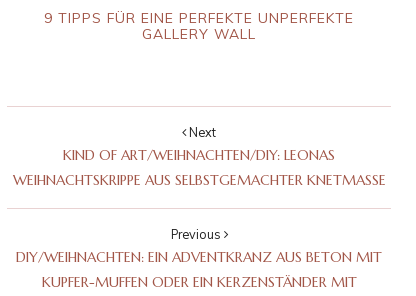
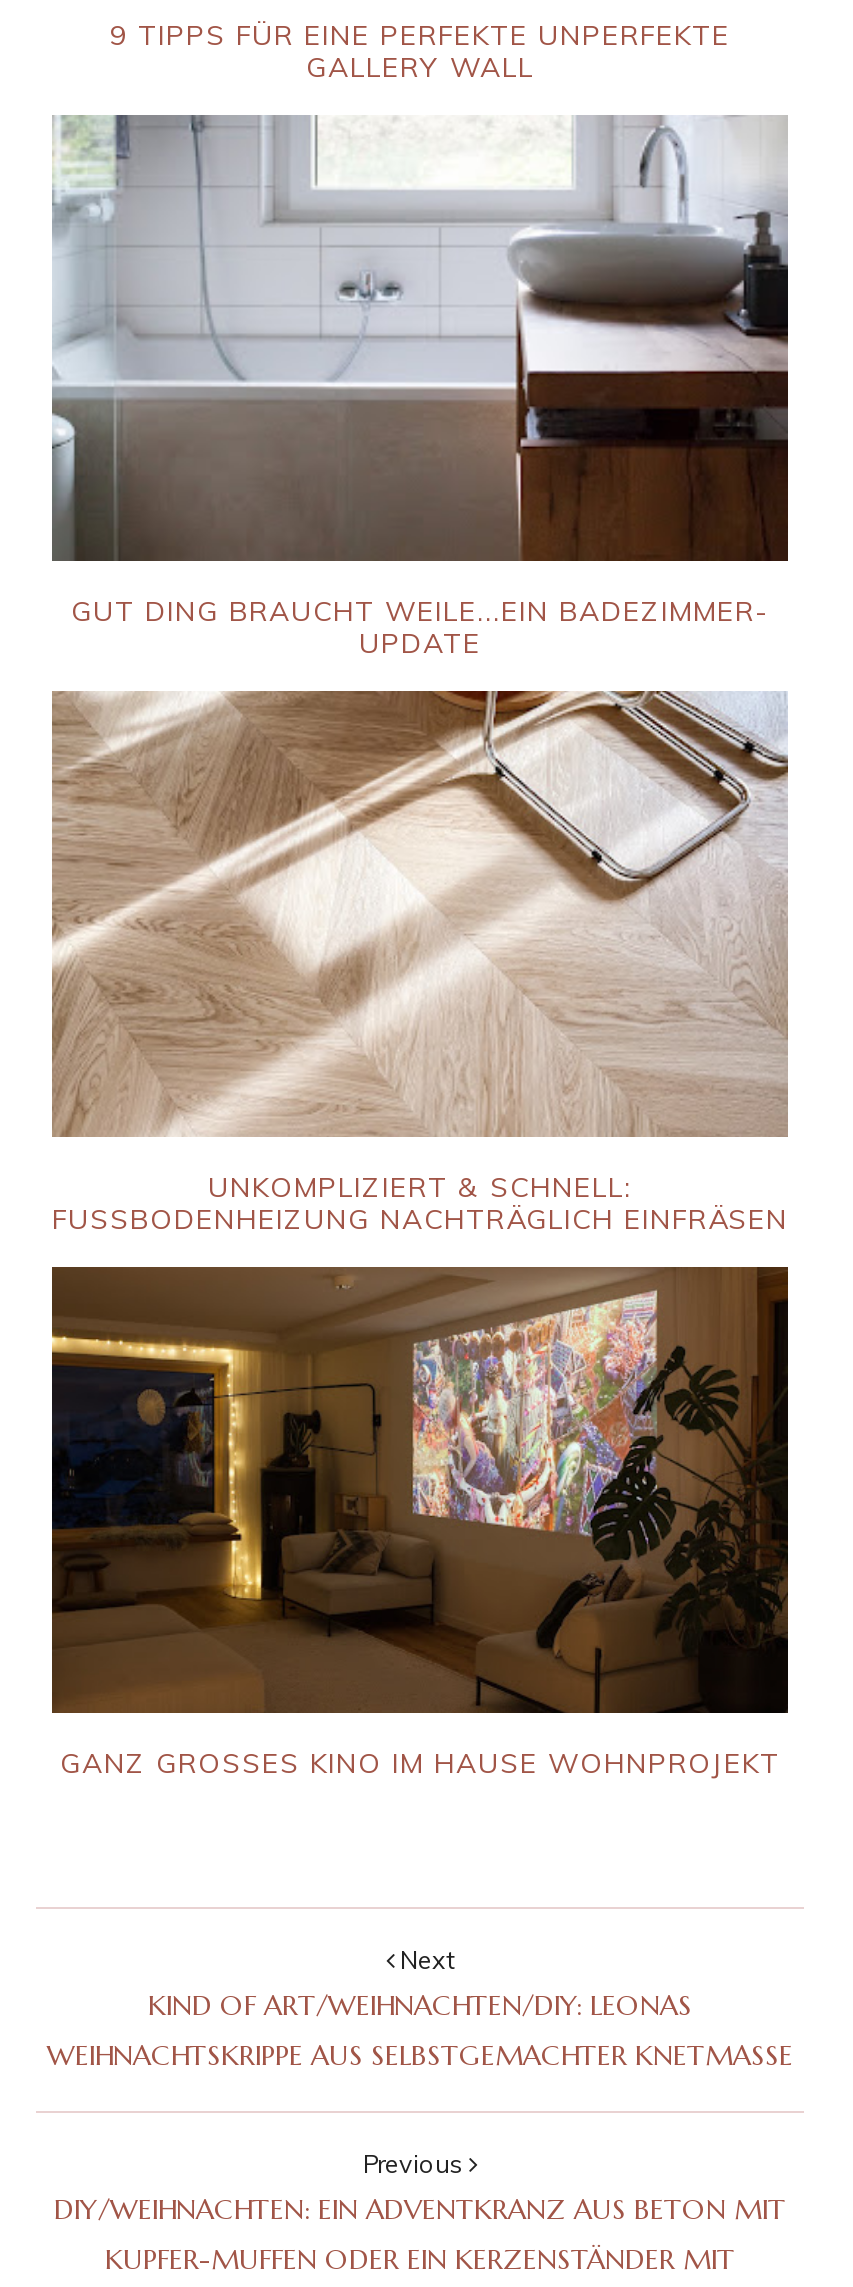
none -> [50,114,790,659] [image] | GUT DING BRAUCHT WEILE...EIN BADEZIMMER- | UPDATE
none -> [50,688,790,1235] [image] | UNKOMPLIZIERT & SCHNELL: | FUSSBODENHEIZUNG NACHTRÄGLICH EINFRÄSEN
none -> [50,1266,790,1779] [image] | GANZ GROSSES KINO IM HAUSE WOHNPROJEKT

